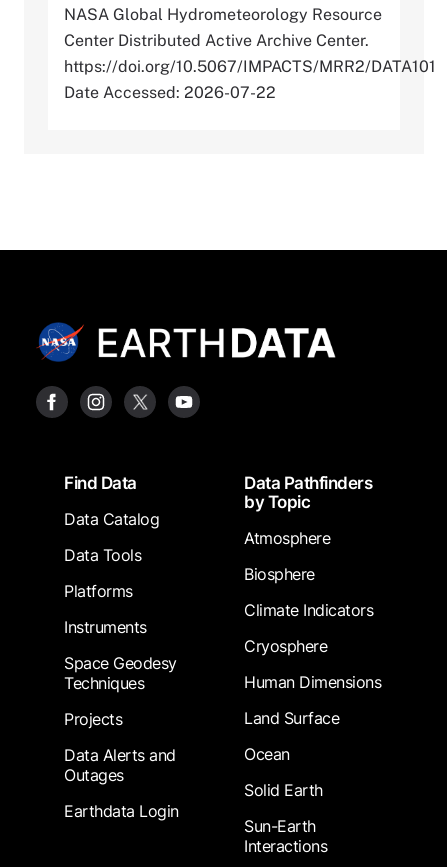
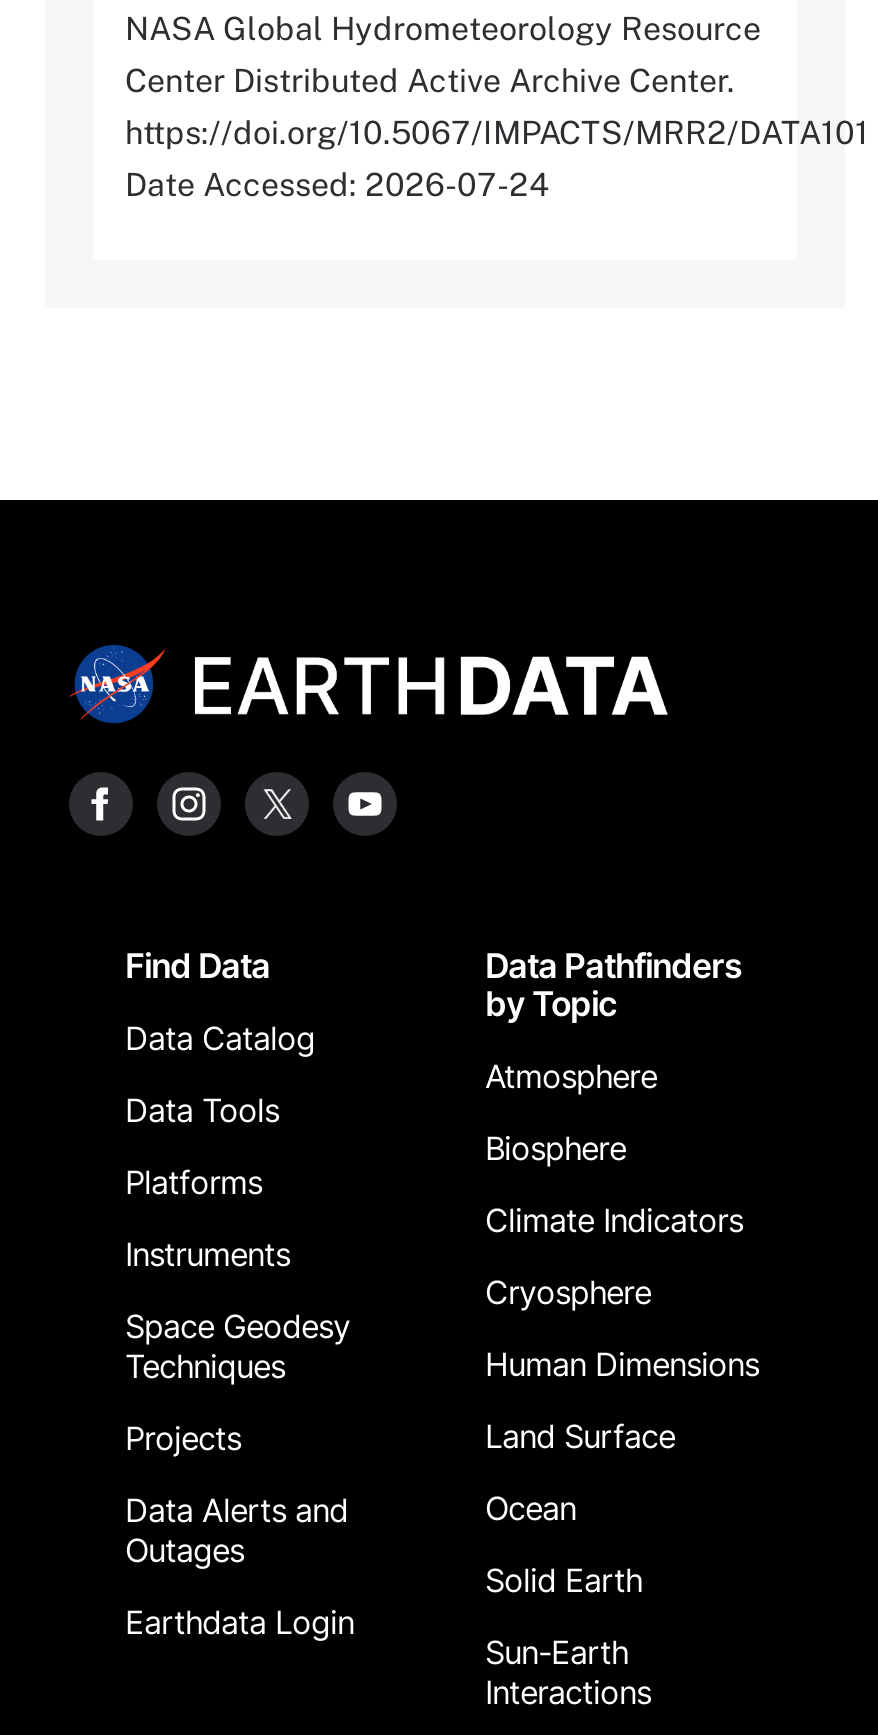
[64,83,276,102] Date Accessed: 2026-07-22 -> [125,166,549,204] Date Accessed: 2026-07-24

